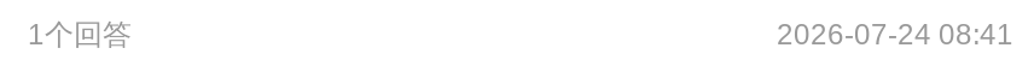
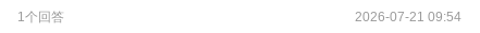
[777,18,1013,52] 2026-07-24 08:41 -> [355,10,461,24] 2026-07-21 09:54

